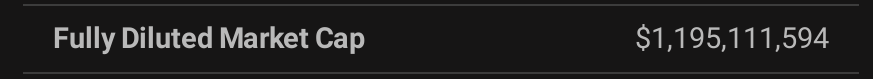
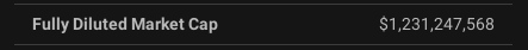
[635,22,829,56] $1,195,111,594 -> [379,14,495,34] $1,231,247,568

